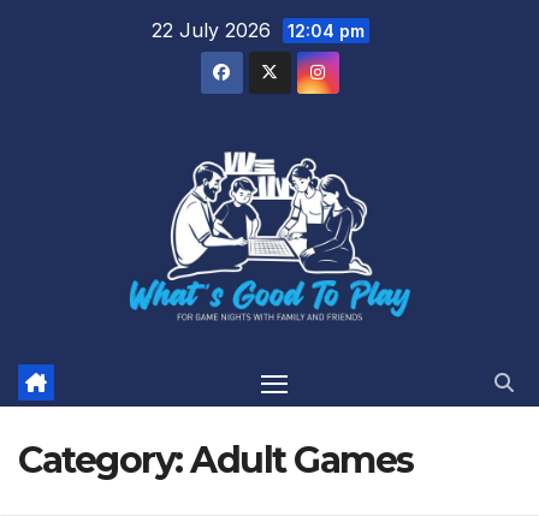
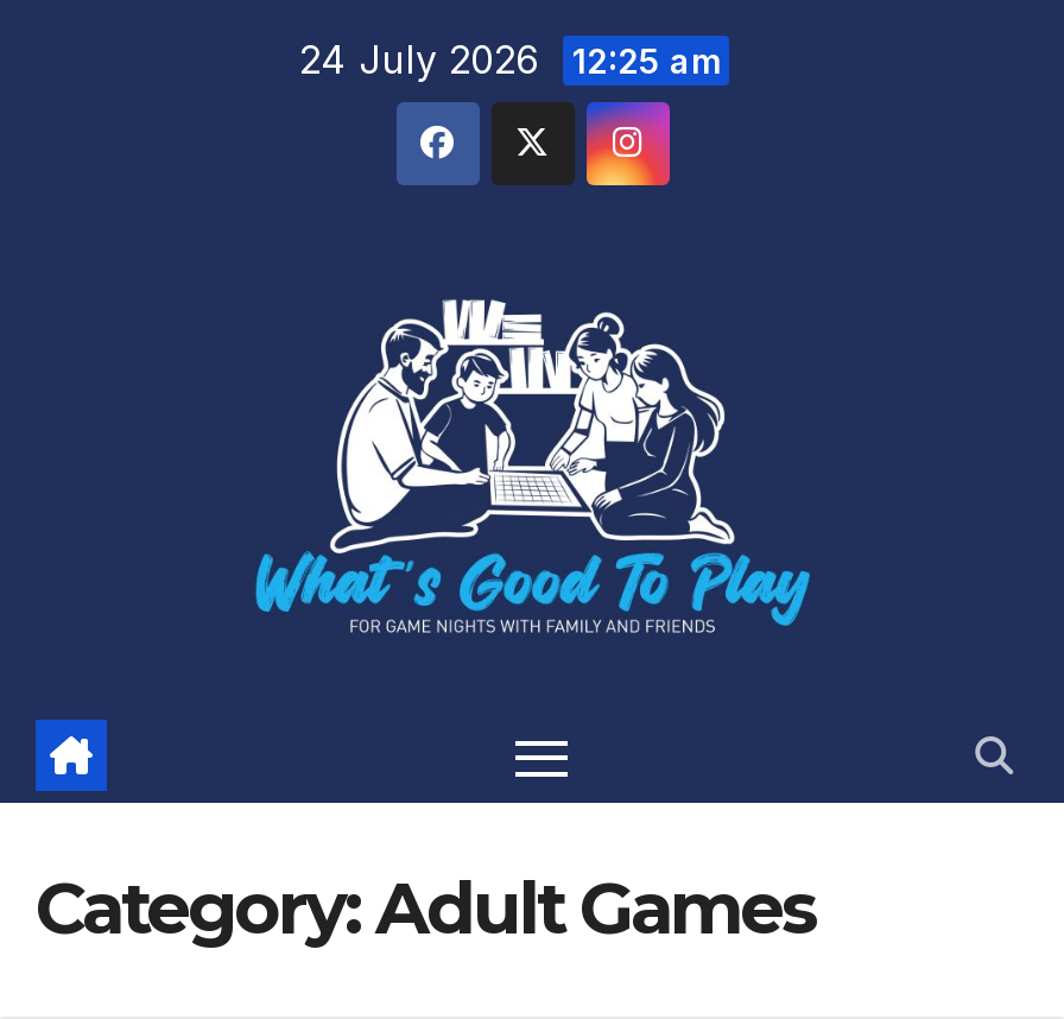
[152,18,365,42] 22 July 2026 12:04 pm -> [299,36,720,83] 24 July 2026 12:25 am

